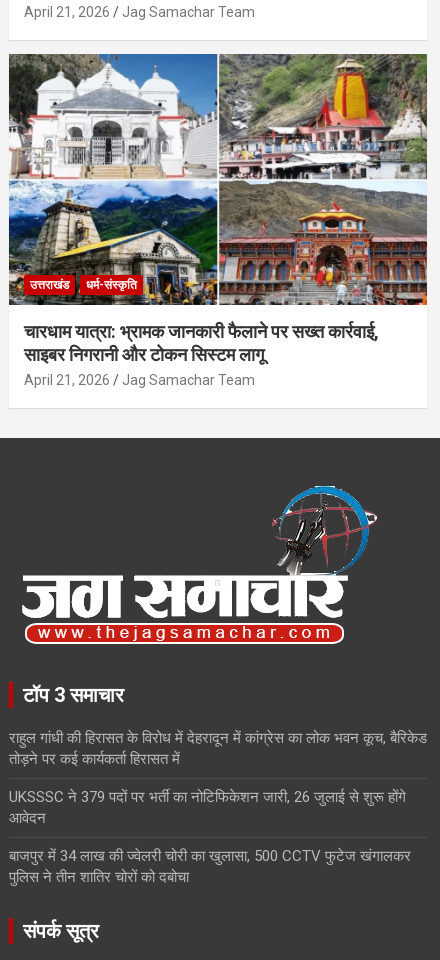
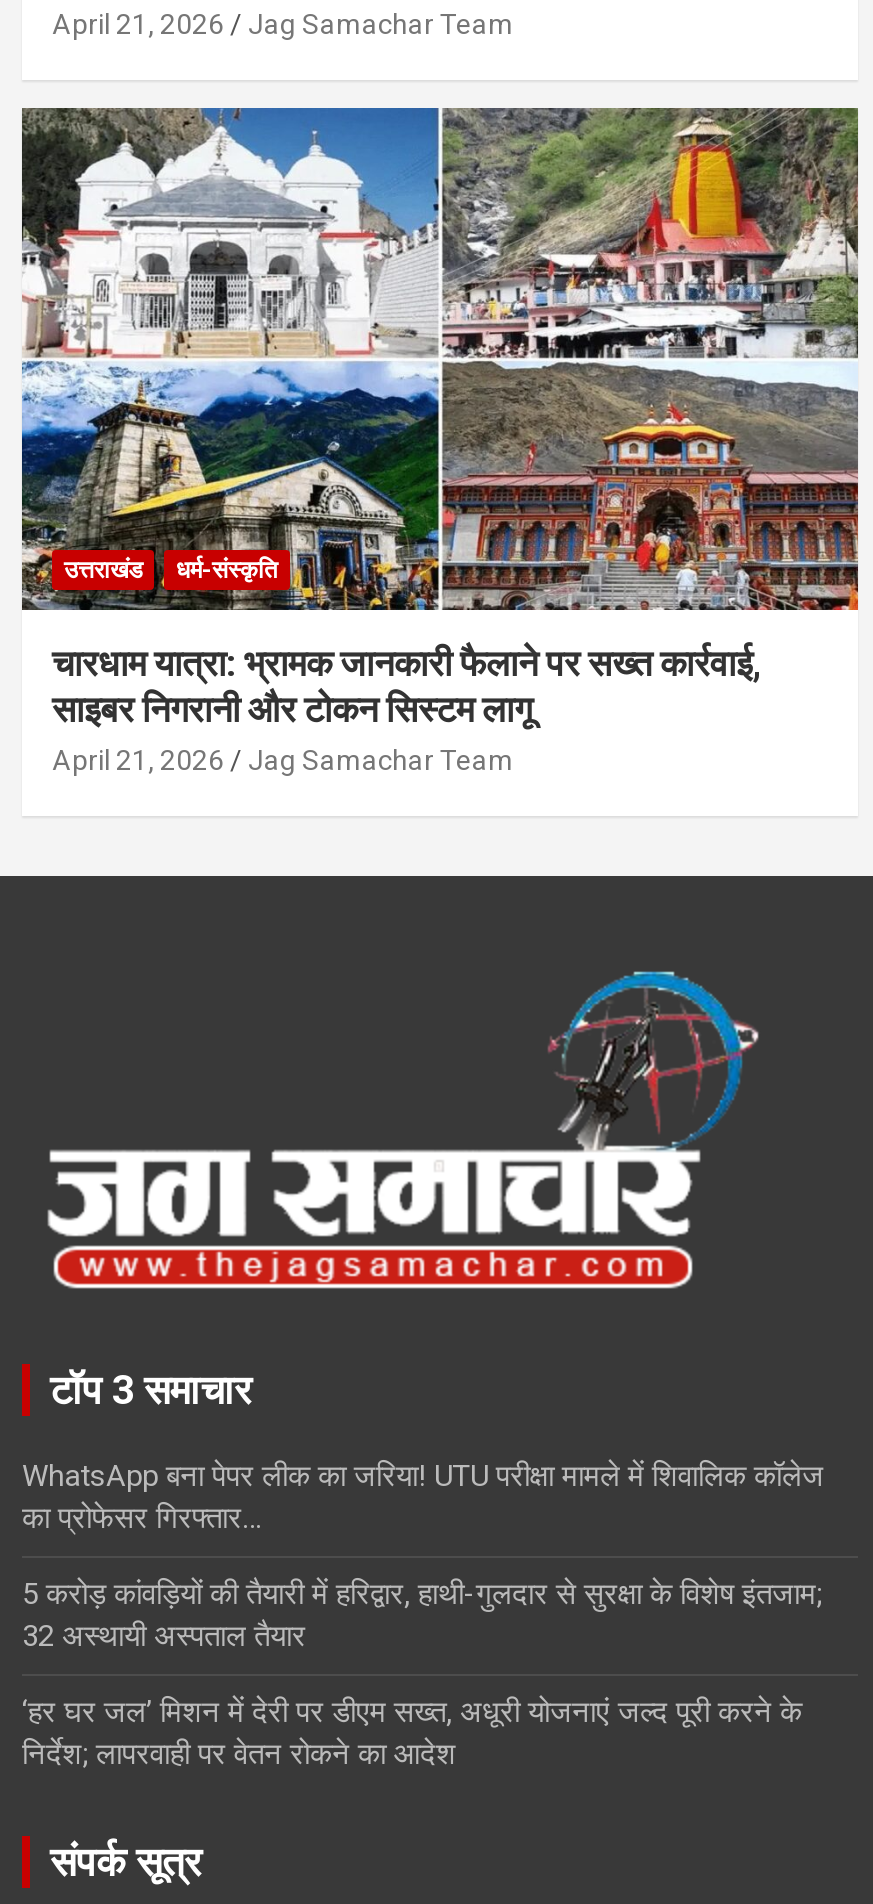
[9,729,427,768] राहुल गांधी की हिरासत के विरोध में देहरादून में कांग्रेस का लोक भवन कूच, बैरिकेड | तोड़ने पर कई कार्यकर्ता हिरासत में -> [22,1458,824,1536] WhatsApp बना पेपर लीक का जरिया! UTU परीक्षा मामले में शिवालिक कॉलेज | का प्रोफेसर गिरफ्तार…
[9,788,406,827] UKSSSC ने 379 पदों पर भर्ती का नोटिफिकेशन जारी, 26 जुलाई से शुरू होंगे | आवेदन -> [22,1576,822,1654] 5 करोड़ कांवड़ियों की तैयारी में हरिद्वार, हाथी-गुलदार से सुरक्षा के विशेष इंतजाम; | 32 अस्थायी अस्पताल तैयार
[9,847,411,886] बाजपुर में 34 लाख की ज्वेलरी चोरी का खुलासा, 500 CCTV फुटेज खंगालकर | पुलिस ने तीन शातिर चोरों को दबोचा -> [22,1694,802,1772] ‘हर घर जल’ मिशन में देरी पर डीएम सख्त, अधूरी योजनाएं जल्द पूरी करने के | निर्देश; लापरवाही पर वेतन रोकने का आदेश

